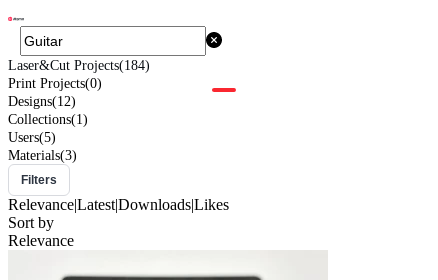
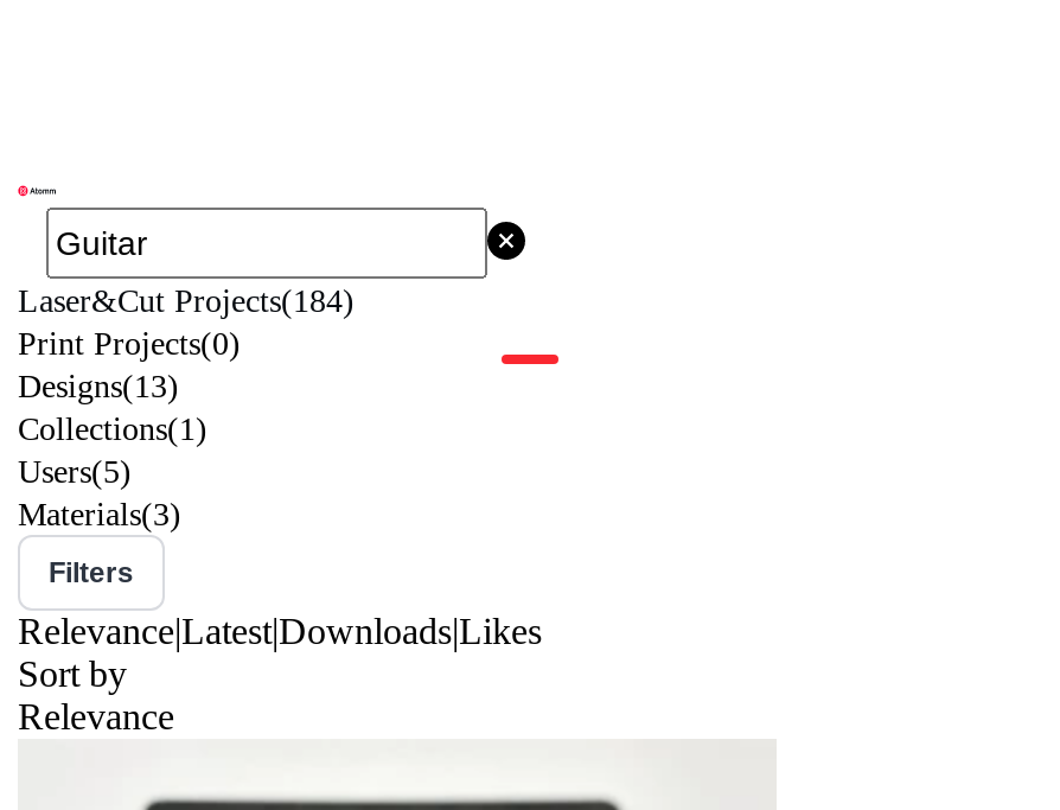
[8,94,76,109] Designs(12) -> [18,369,179,404] Designs(13)

